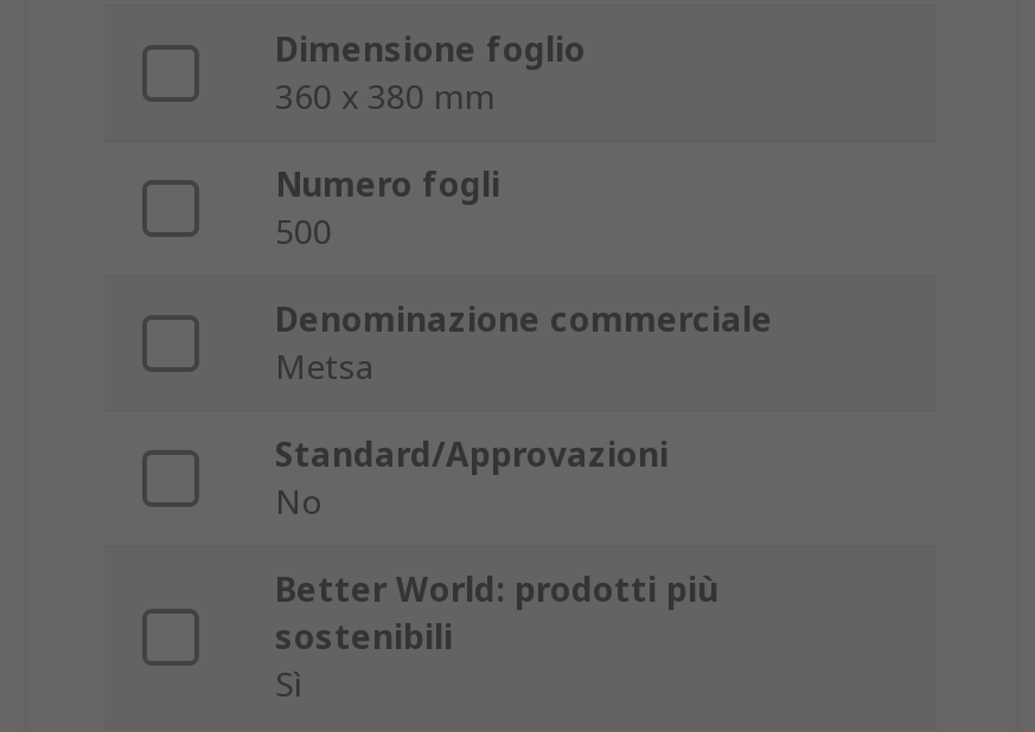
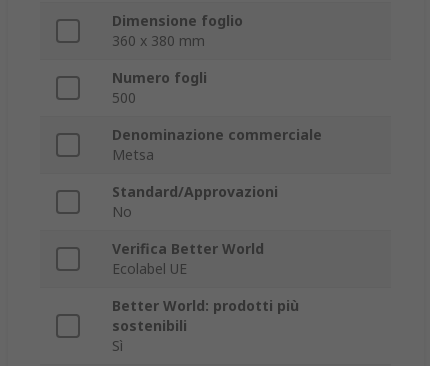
none -> [112,239,264,278] Verifica Better World | Ecolabel UE

